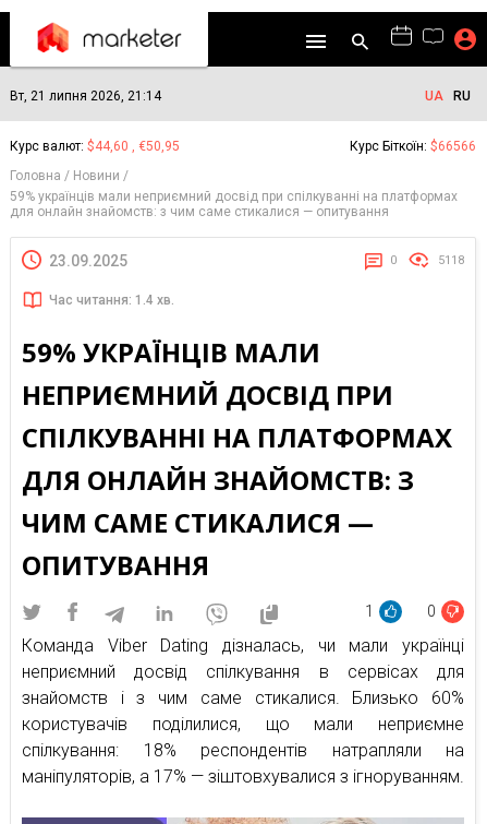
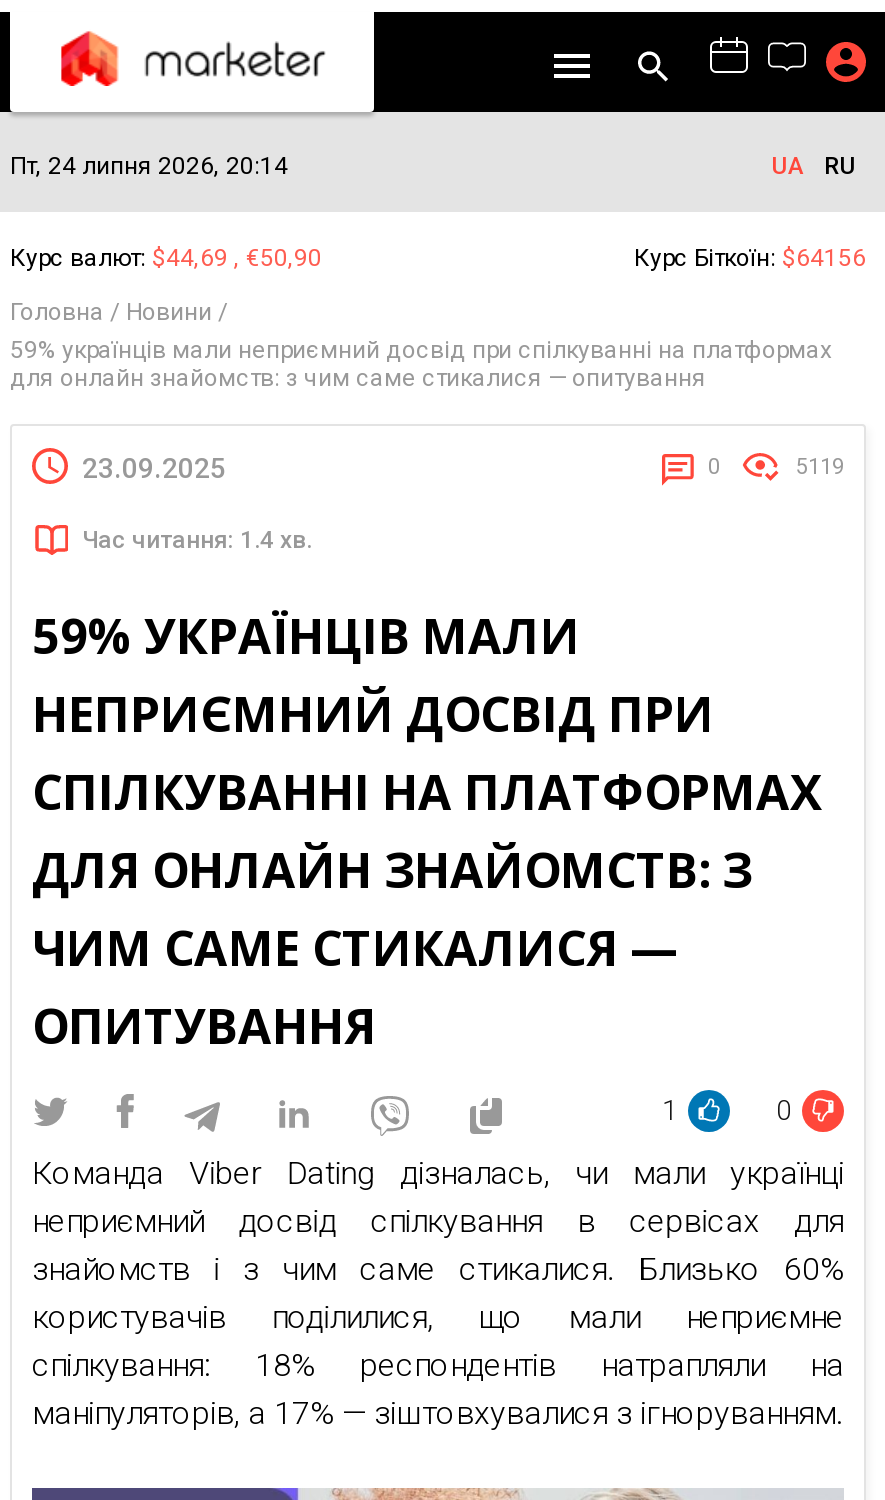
[10,88,161,104] Вт, 21 липня 2026, 21:14 -> [10,152,288,180] Пт, 24 липня 2026, 20:14
[10,139,180,154] Курс валют: $44,60 , €50,95 -> [10,244,322,272] Курс валют: $44,69 , €50,90
[350,139,476,154] Курс Біткоїн: $66566 -> [634,244,866,272] Курс Біткоїн: $64156
[438,253,464,267] 5118 -> [796,454,844,480] 5119

